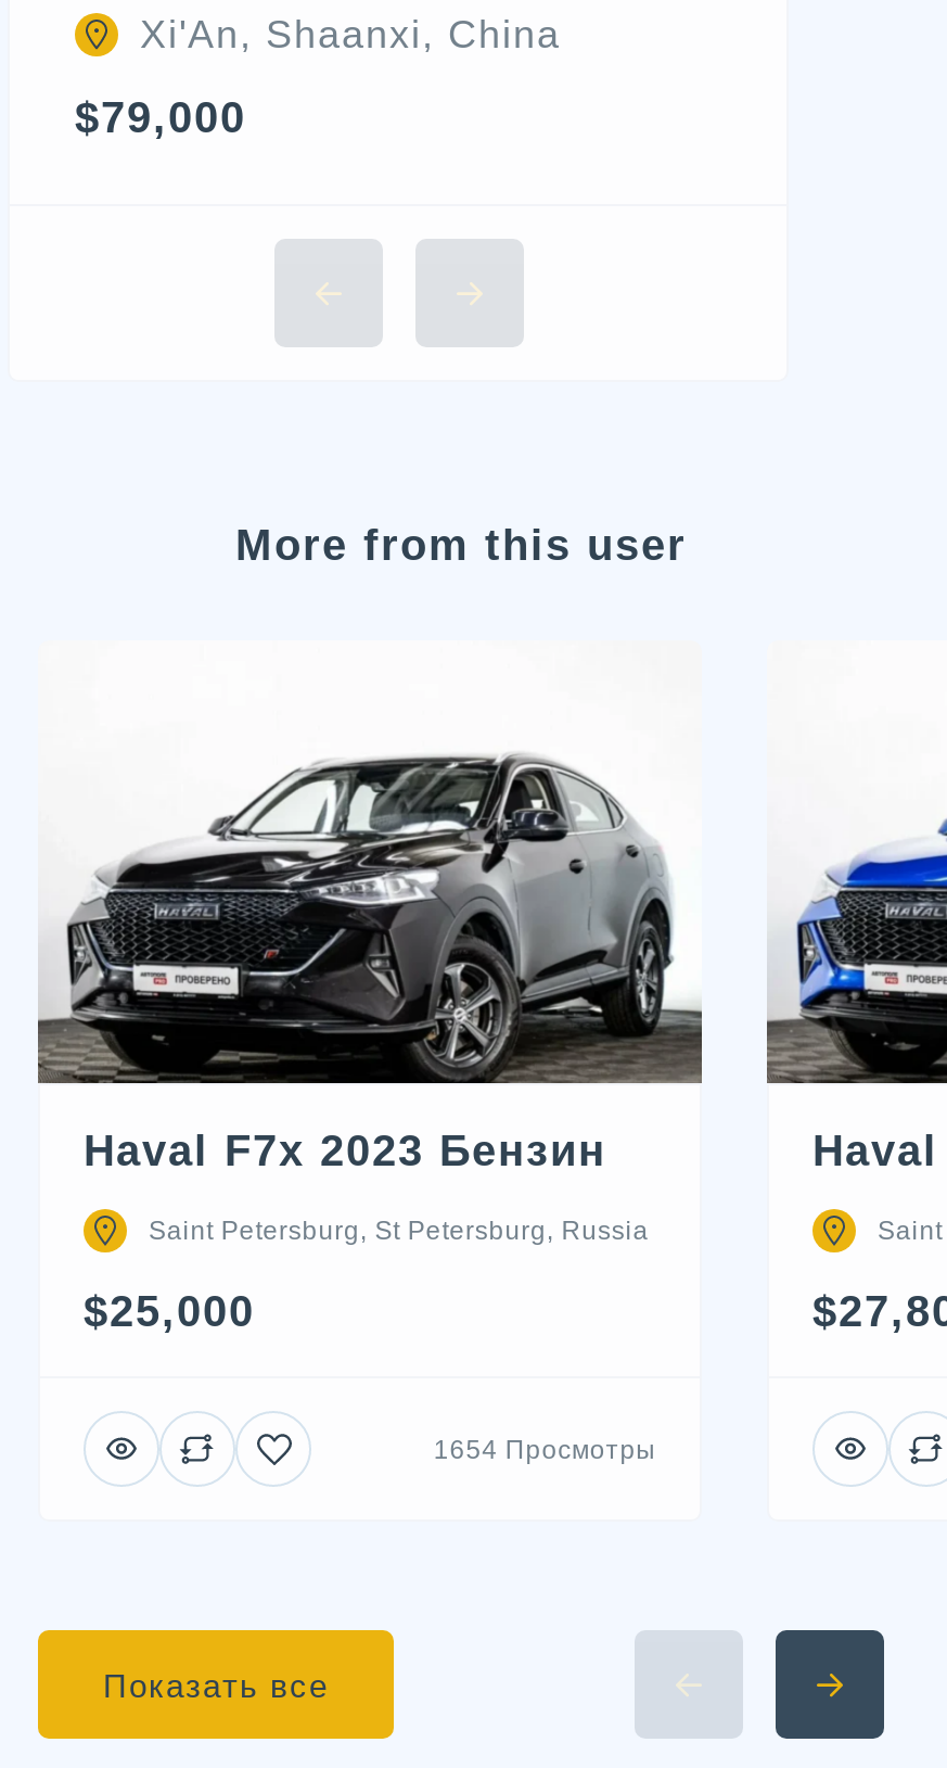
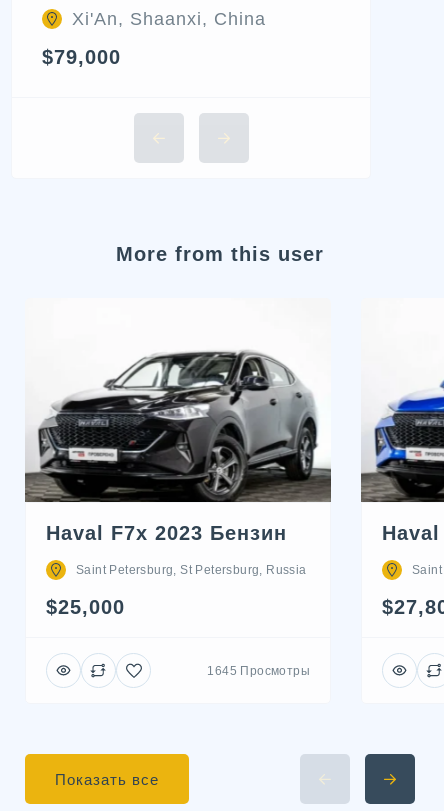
[434,1435,656,1465] 1654 Просмотры -> [207,664,310,678] 1645 Просмотры

